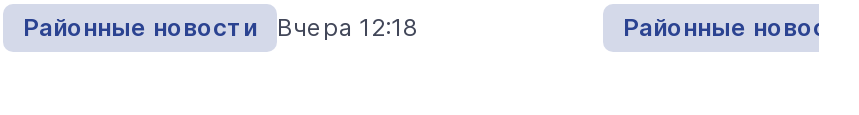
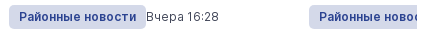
[23,12,419,42] Районные новости Вчера 12:18 -> [19,9,219,24] Районные новости Вчера 16:28

